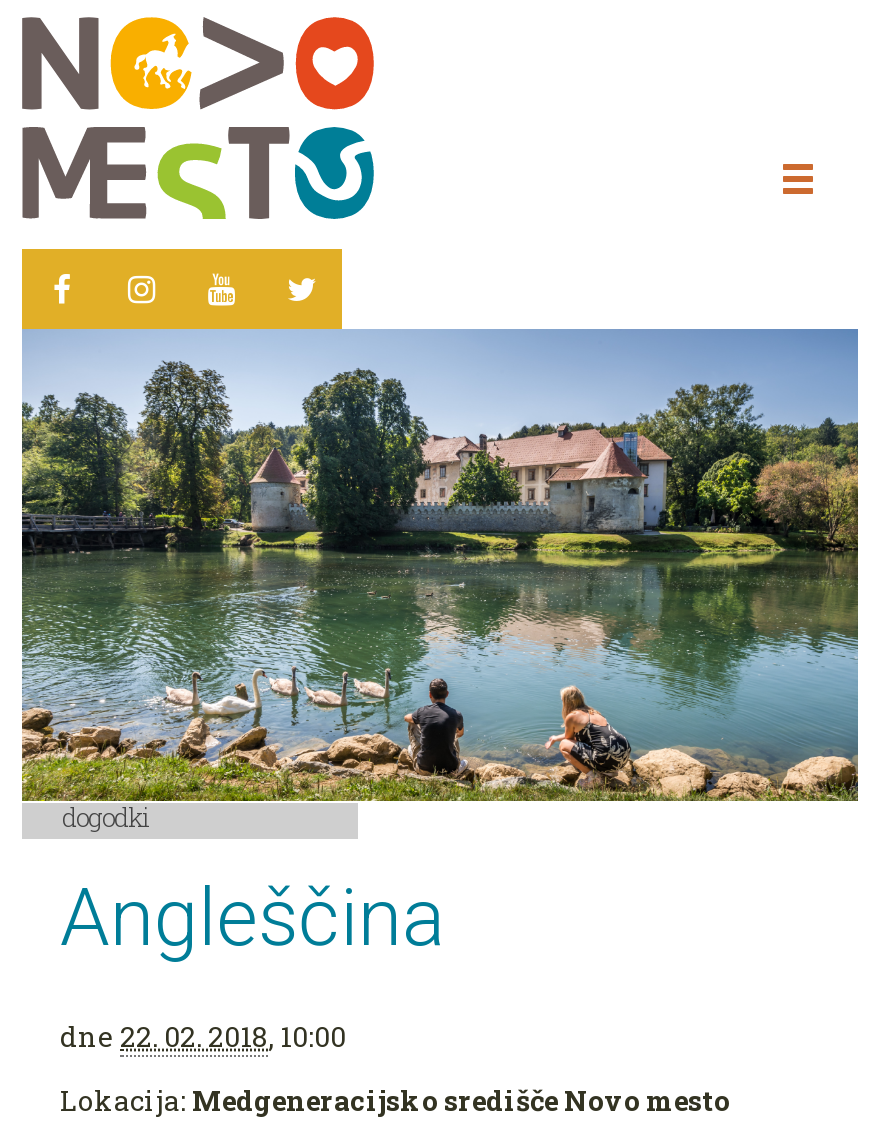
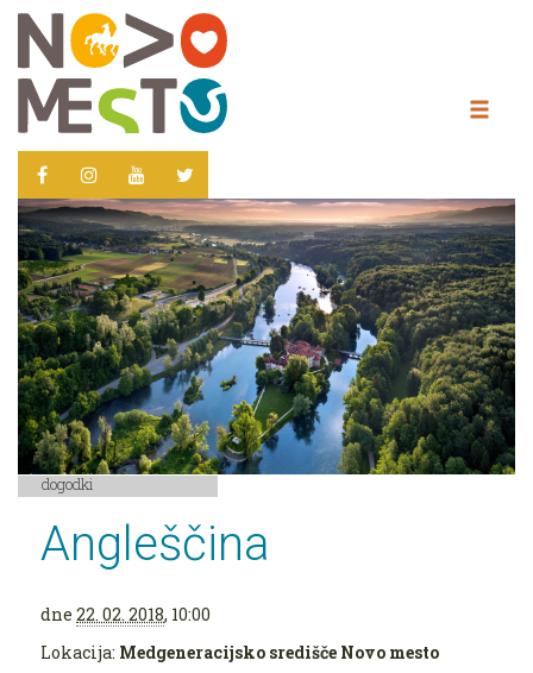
[20,327,860,803] [image] -> [17,197,516,476] [image]

